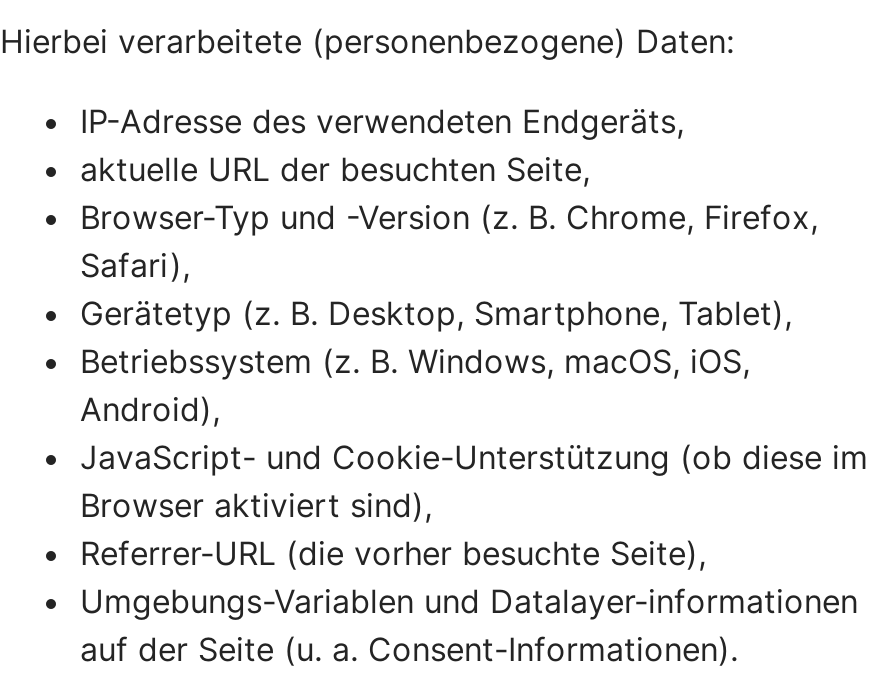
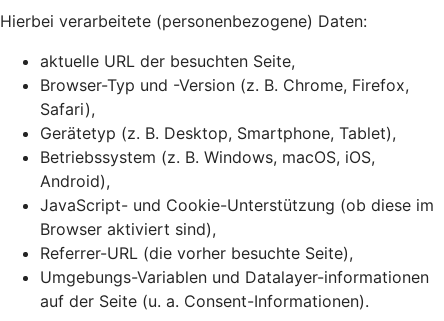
[80,101,684,141] IP-Adresse des verwendeten Endgeräts, -> none

